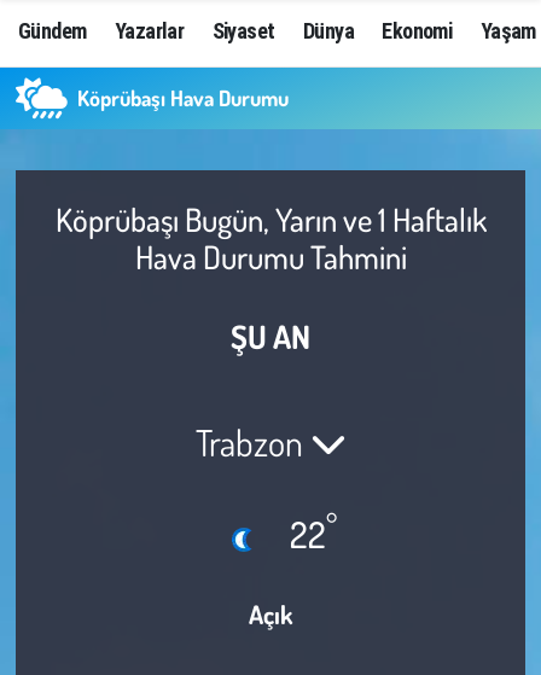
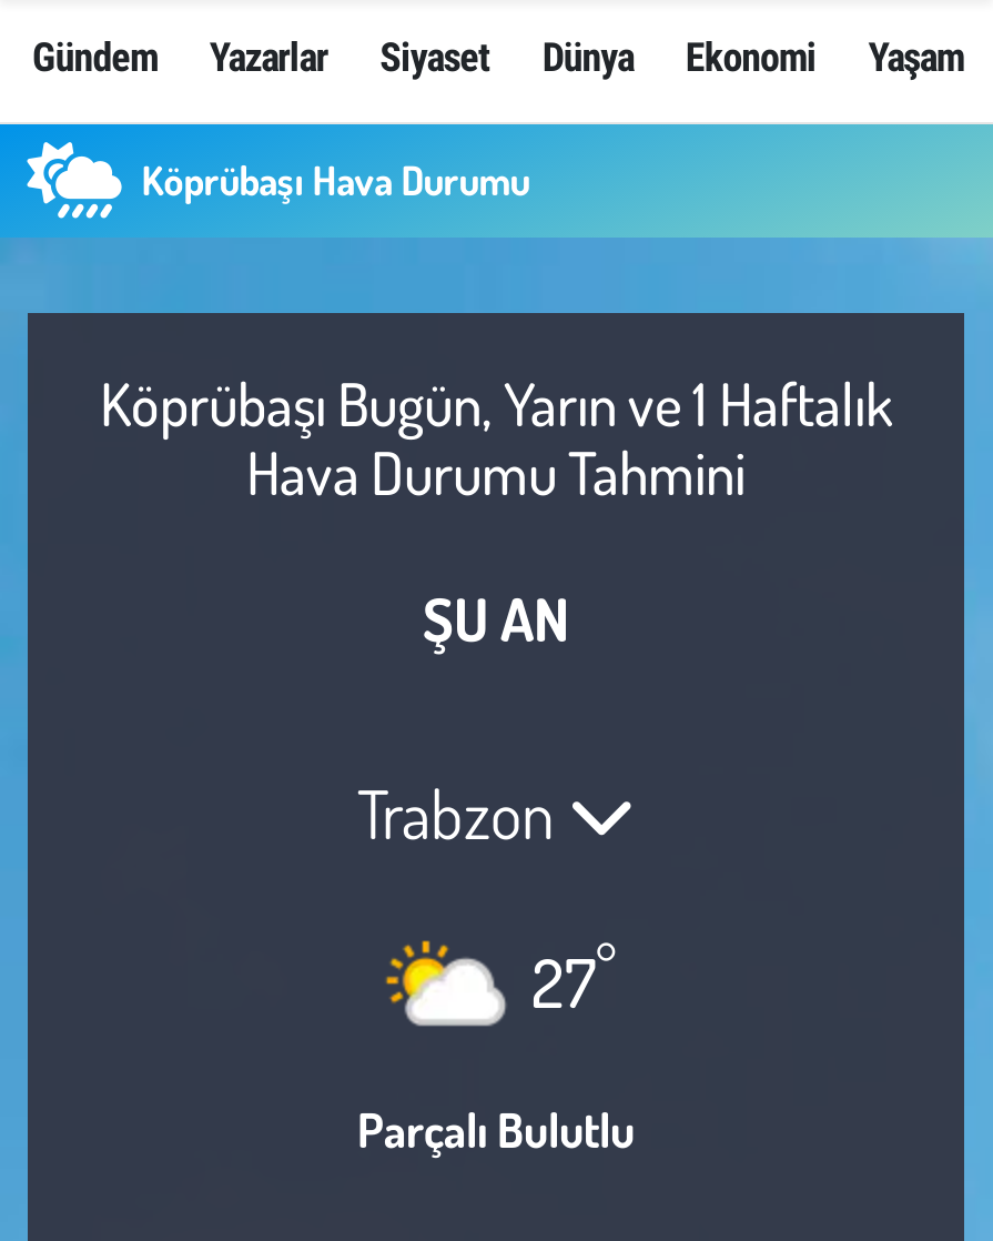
[211,506,336,558] [image] | 22° -> [385,931,616,1028] [image] | 27°
[249,597,292,630] Açık -> [357,1098,635,1158] Parçalı Bulutlu

